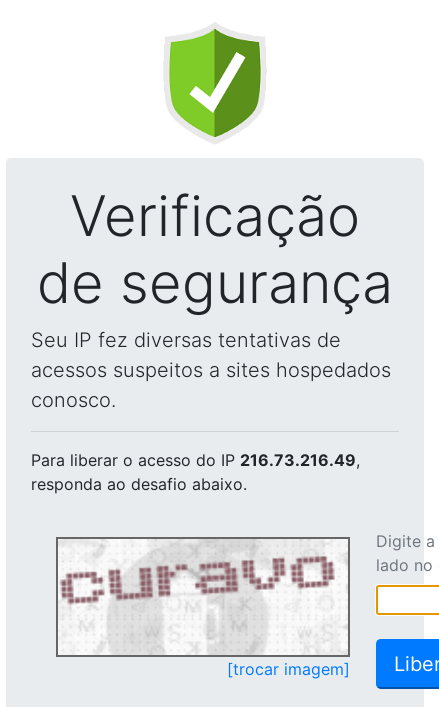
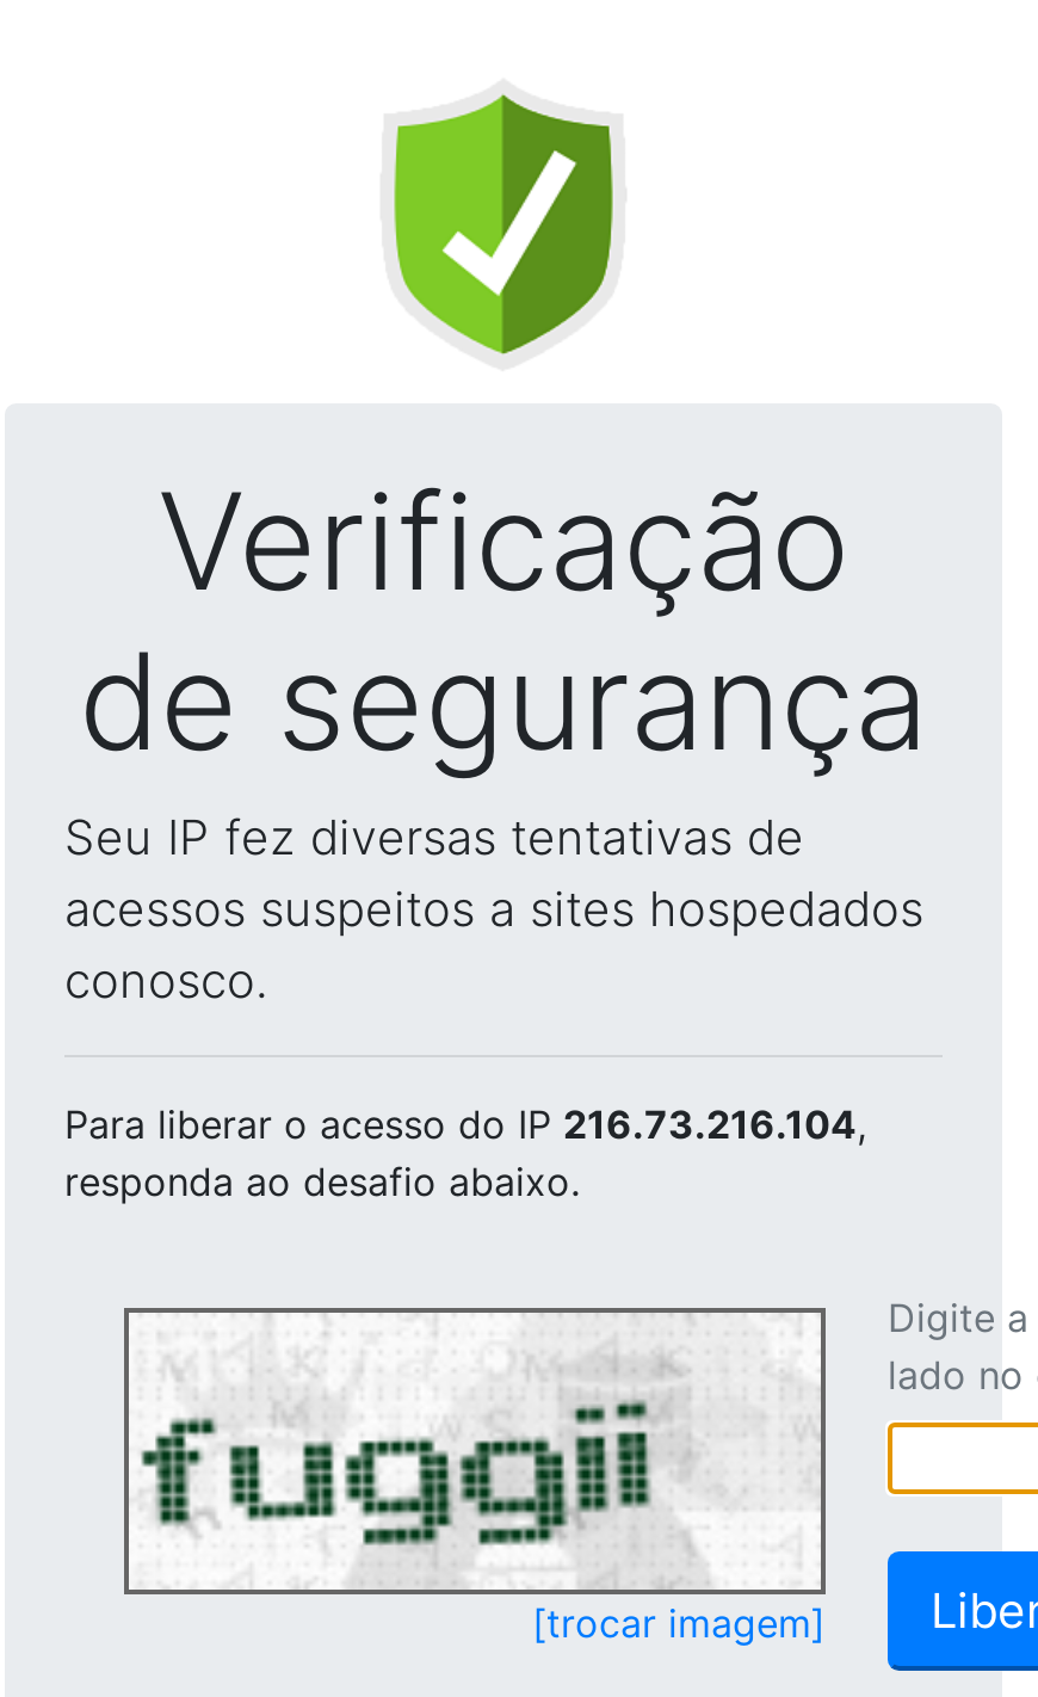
[31,450,360,470] Para liberar o acesso do IP 216.73.216.49, -> [64,1100,866,1148] Para liberar o acesso do IP 216.73.216.104,
[60,541,340,654] [image] -> [134,1315,807,1585] [image]

